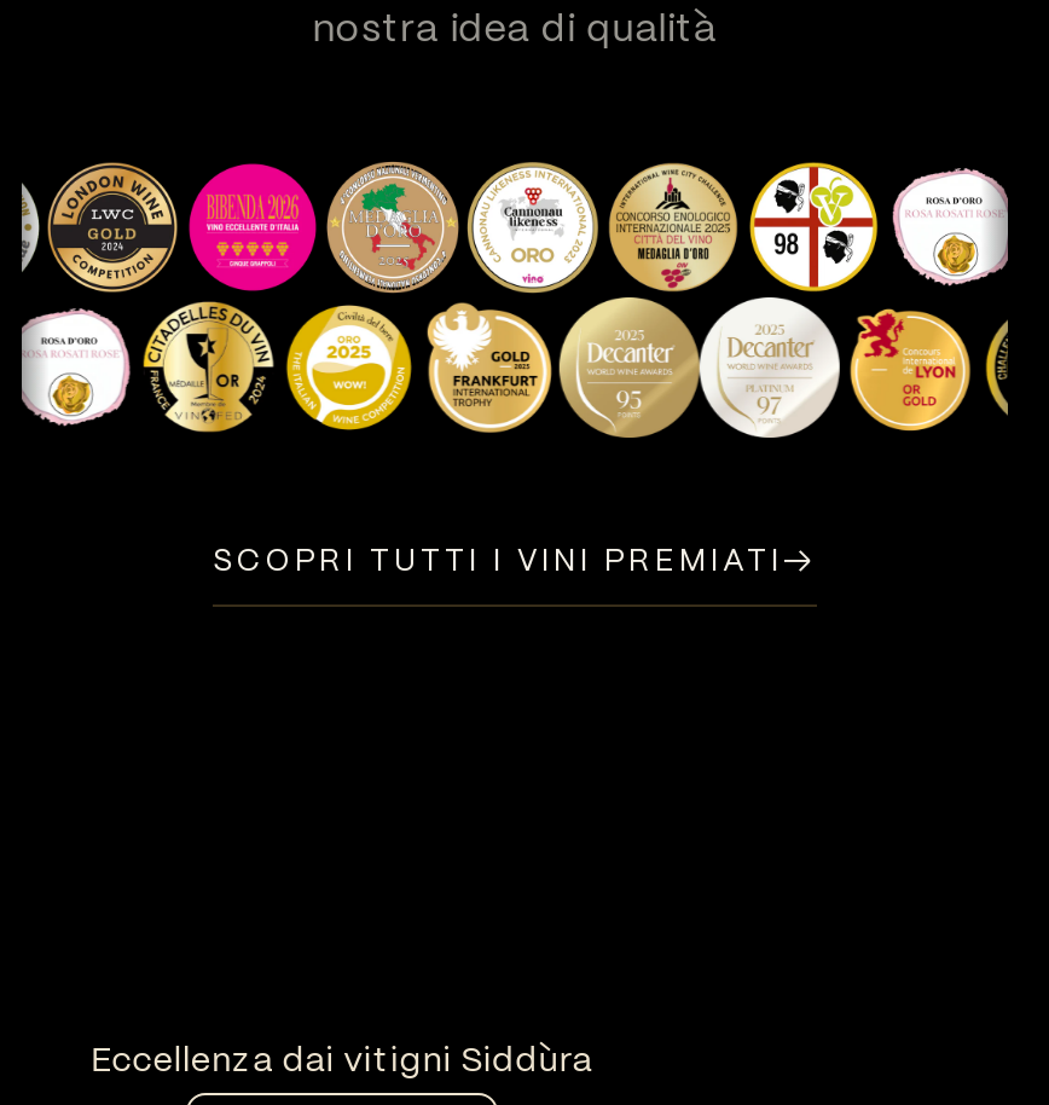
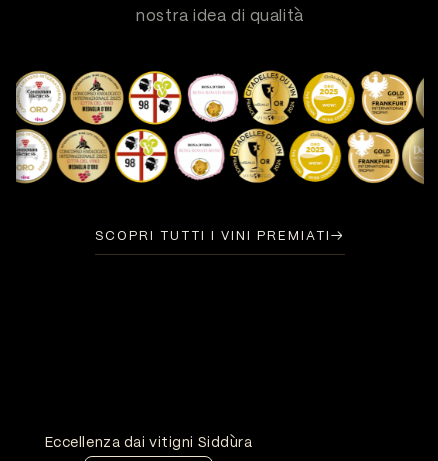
[22,160,1008,440] [image] -> [15,70,425,185] [image]

